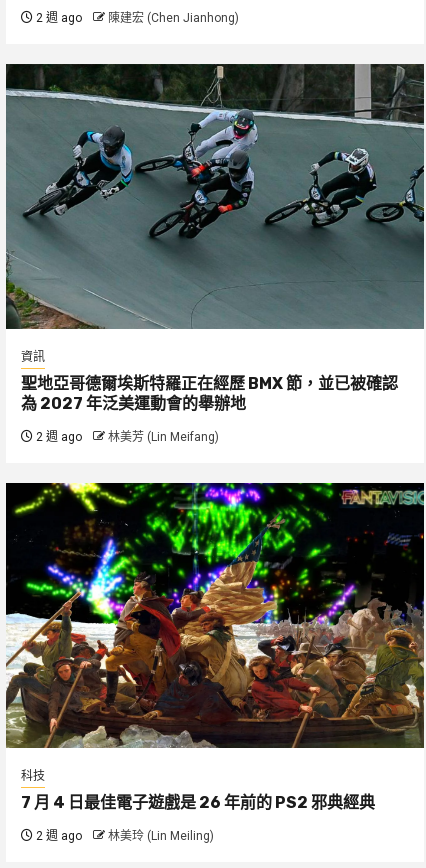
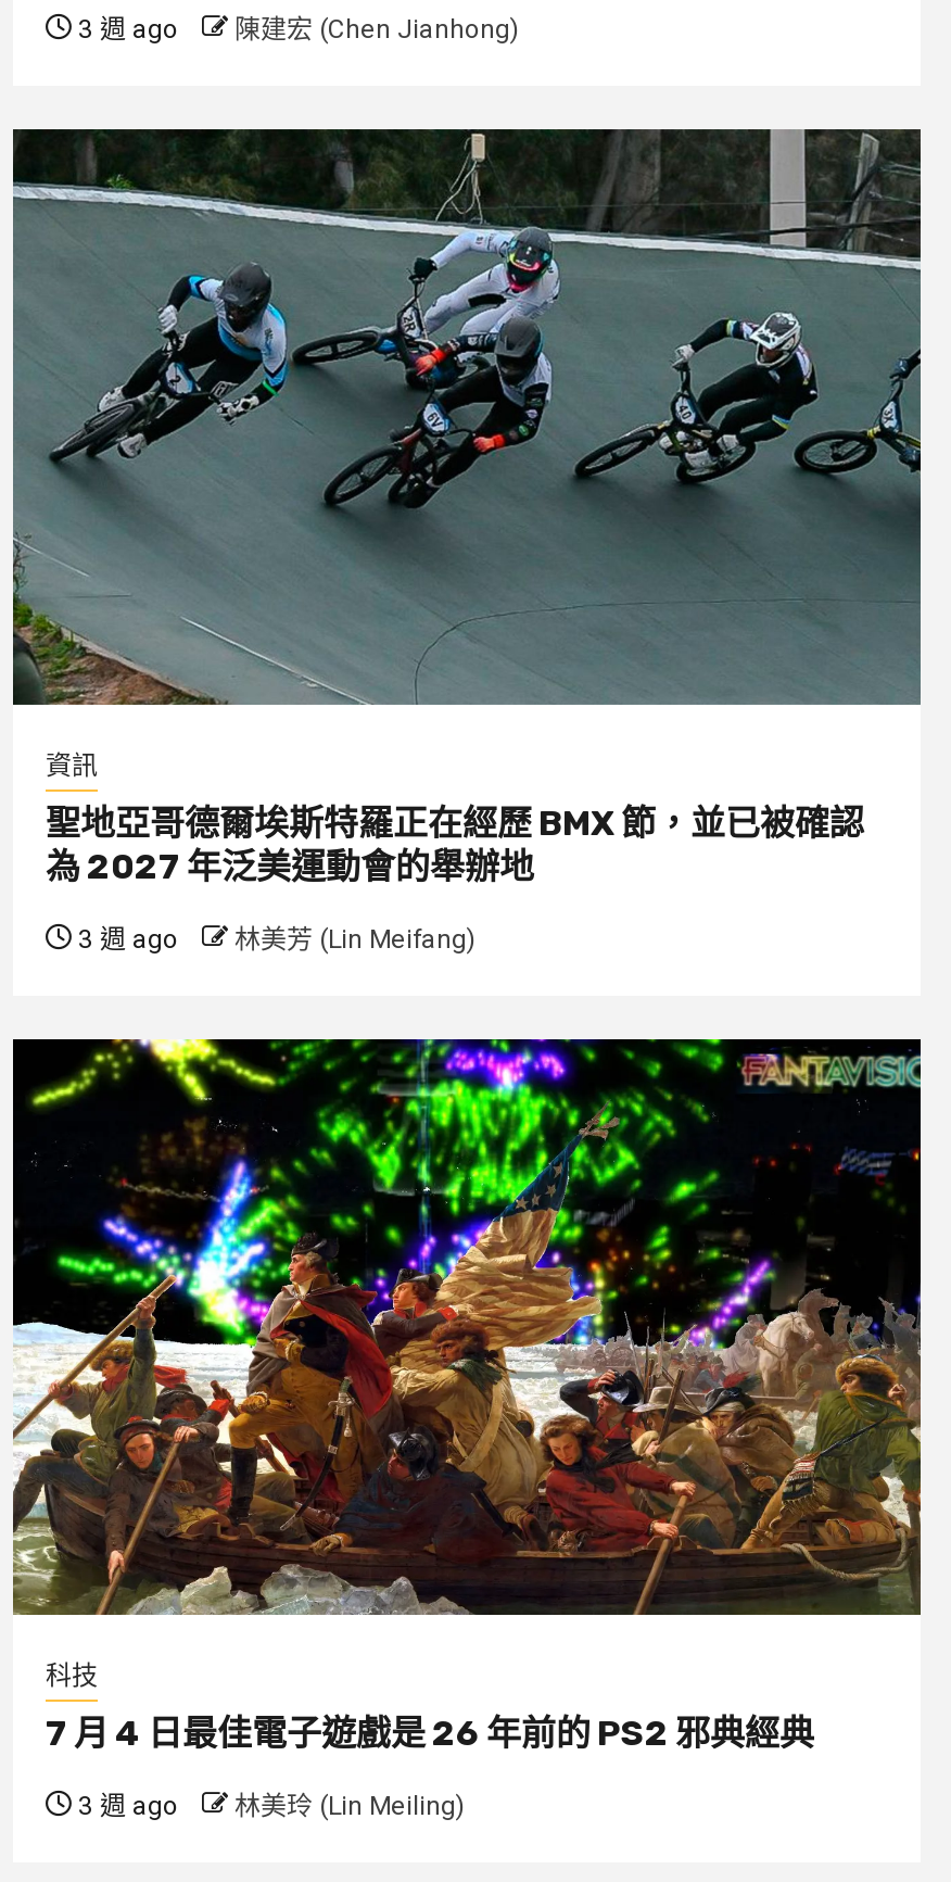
[33,11,239,25] 2 週 ago 陳建宏 (Chen Jianhong) -> [72,14,519,45] 3 週 ago 陳建宏 (Chen Jianhong)
[33,430,219,444] 2 週 ago 林美芳 (Lin Meifang) -> [72,924,475,955] 3 週 ago 林美芳 (Lin Meifang)
[33,829,214,843] 2 週 ago 林美玲 (Lin Meiling) -> [72,1791,465,1821] 3 週 ago 林美玲 (Lin Meiling)

